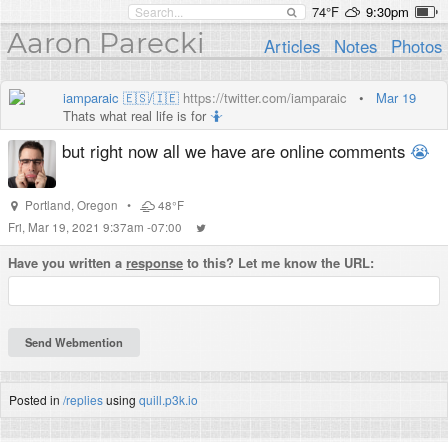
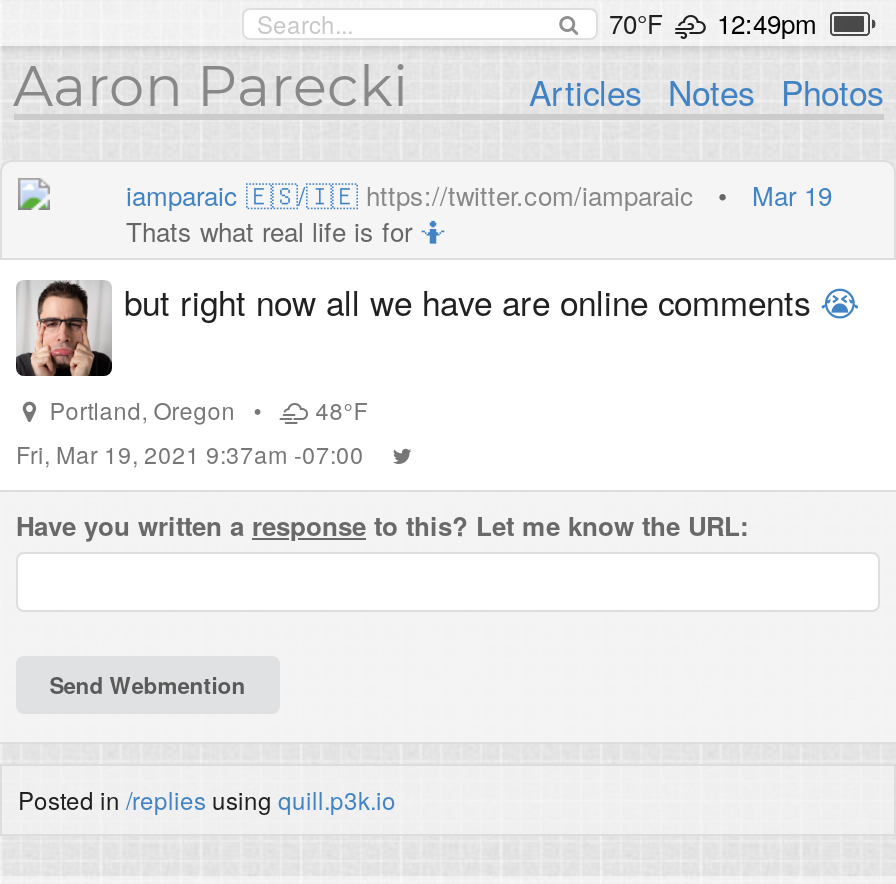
[311,2,408,21] 74°F | 9:30pm -> [609,4,817,42] 70°F | 12:49pm

